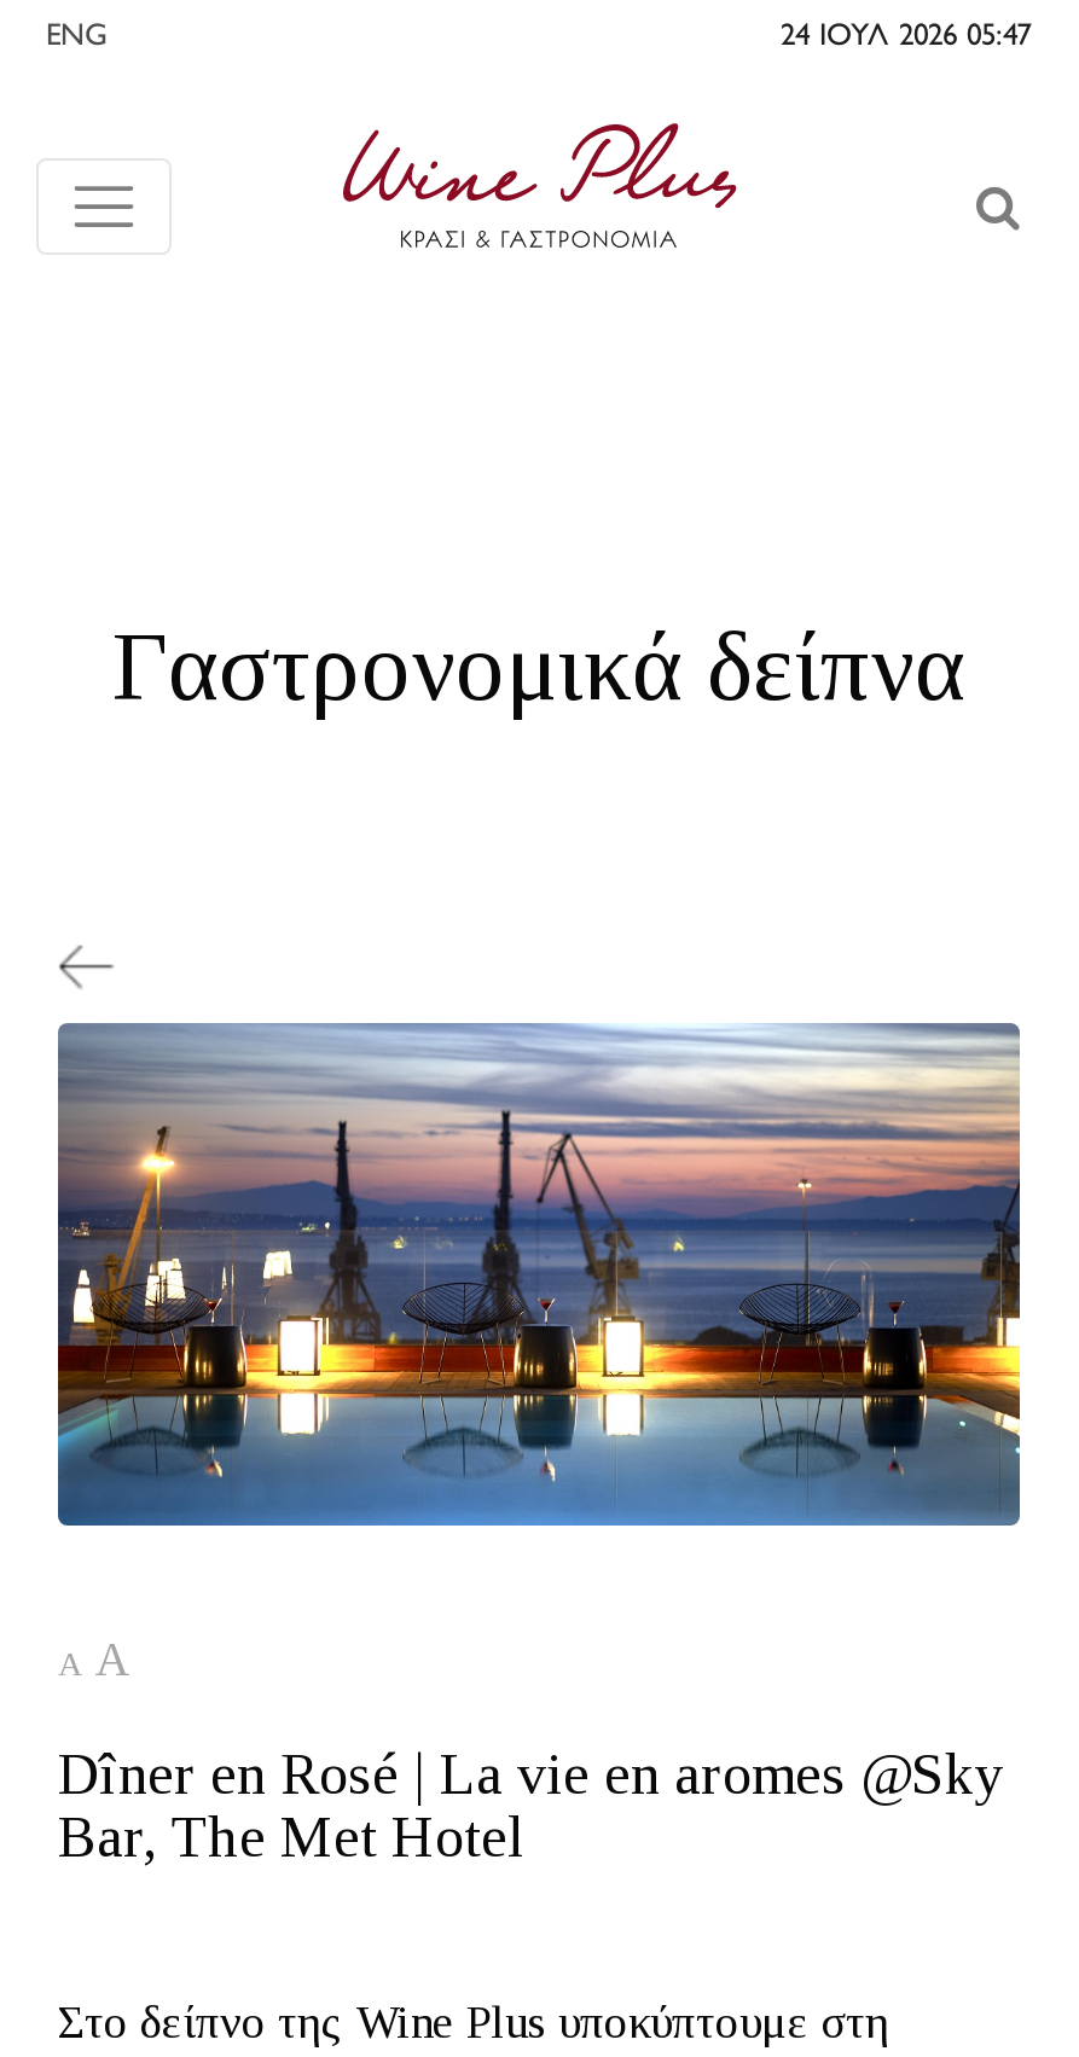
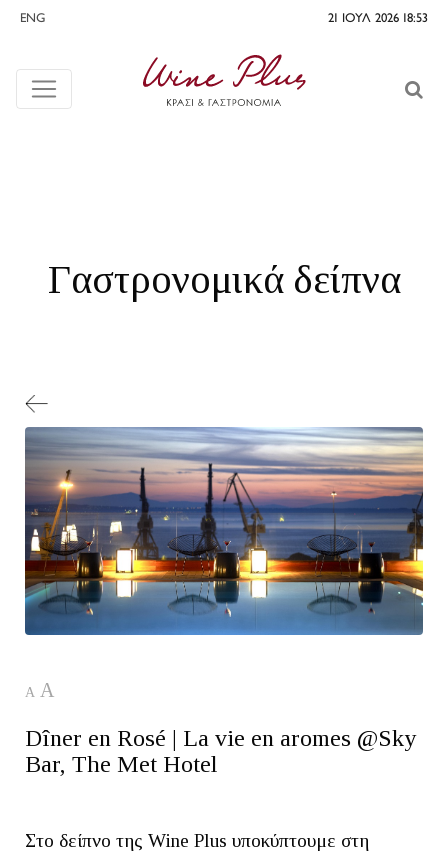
[781,23,1032,52] 24 ΙΟΥΛ 2026 05:47 -> [328,13,428,25] 21 ΙΟΥΛ 2026 18:53

